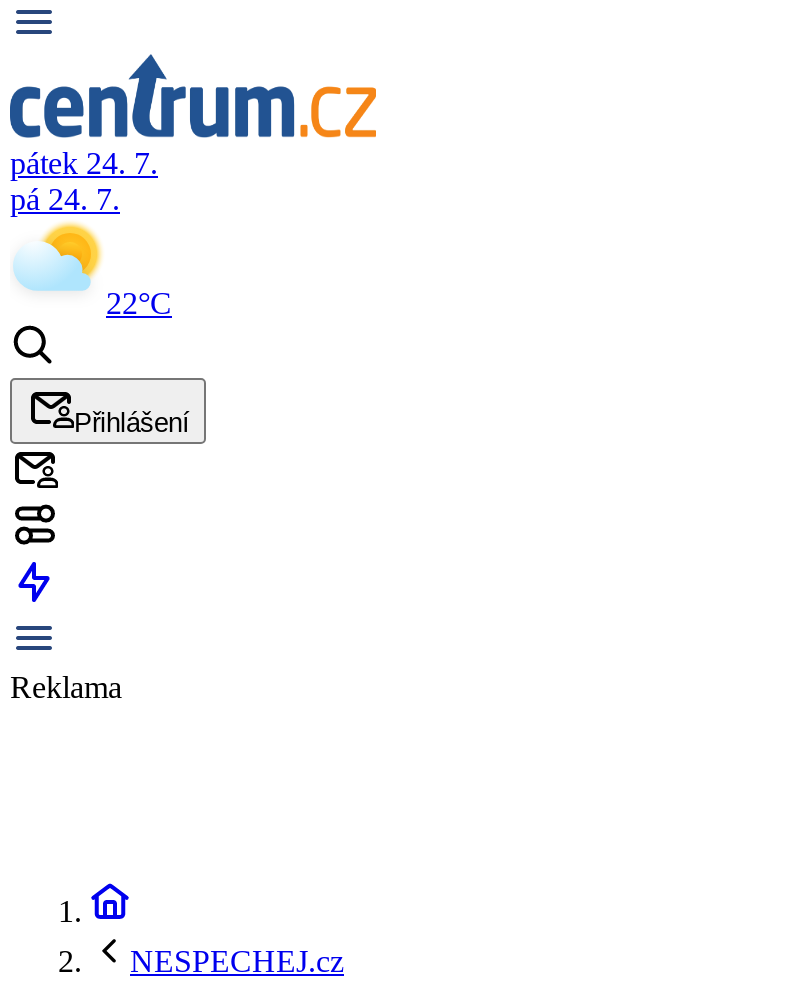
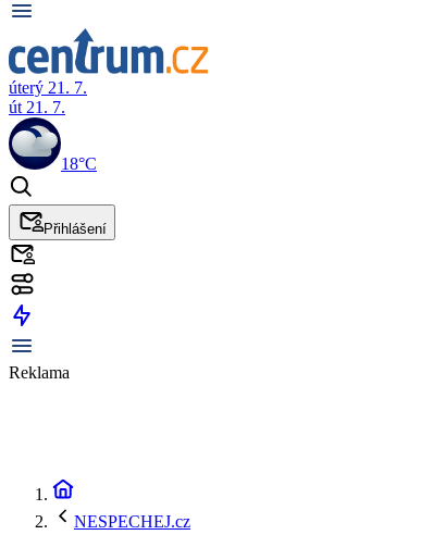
[10,146,158,216] pátek 24. 7. | pá 24. 7. -> [9,78,87,116] úterý 21. 7. | út 21. 7.
[10,232,172,320] [image] | 22°C -> [8,125,97,173] [image] | 18°C

